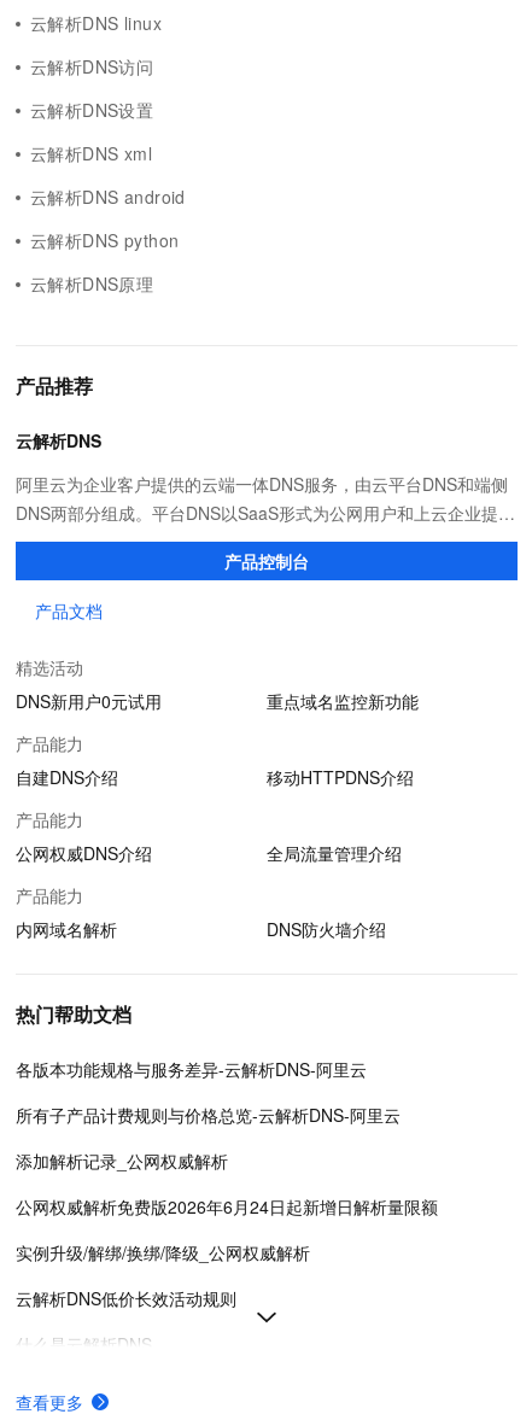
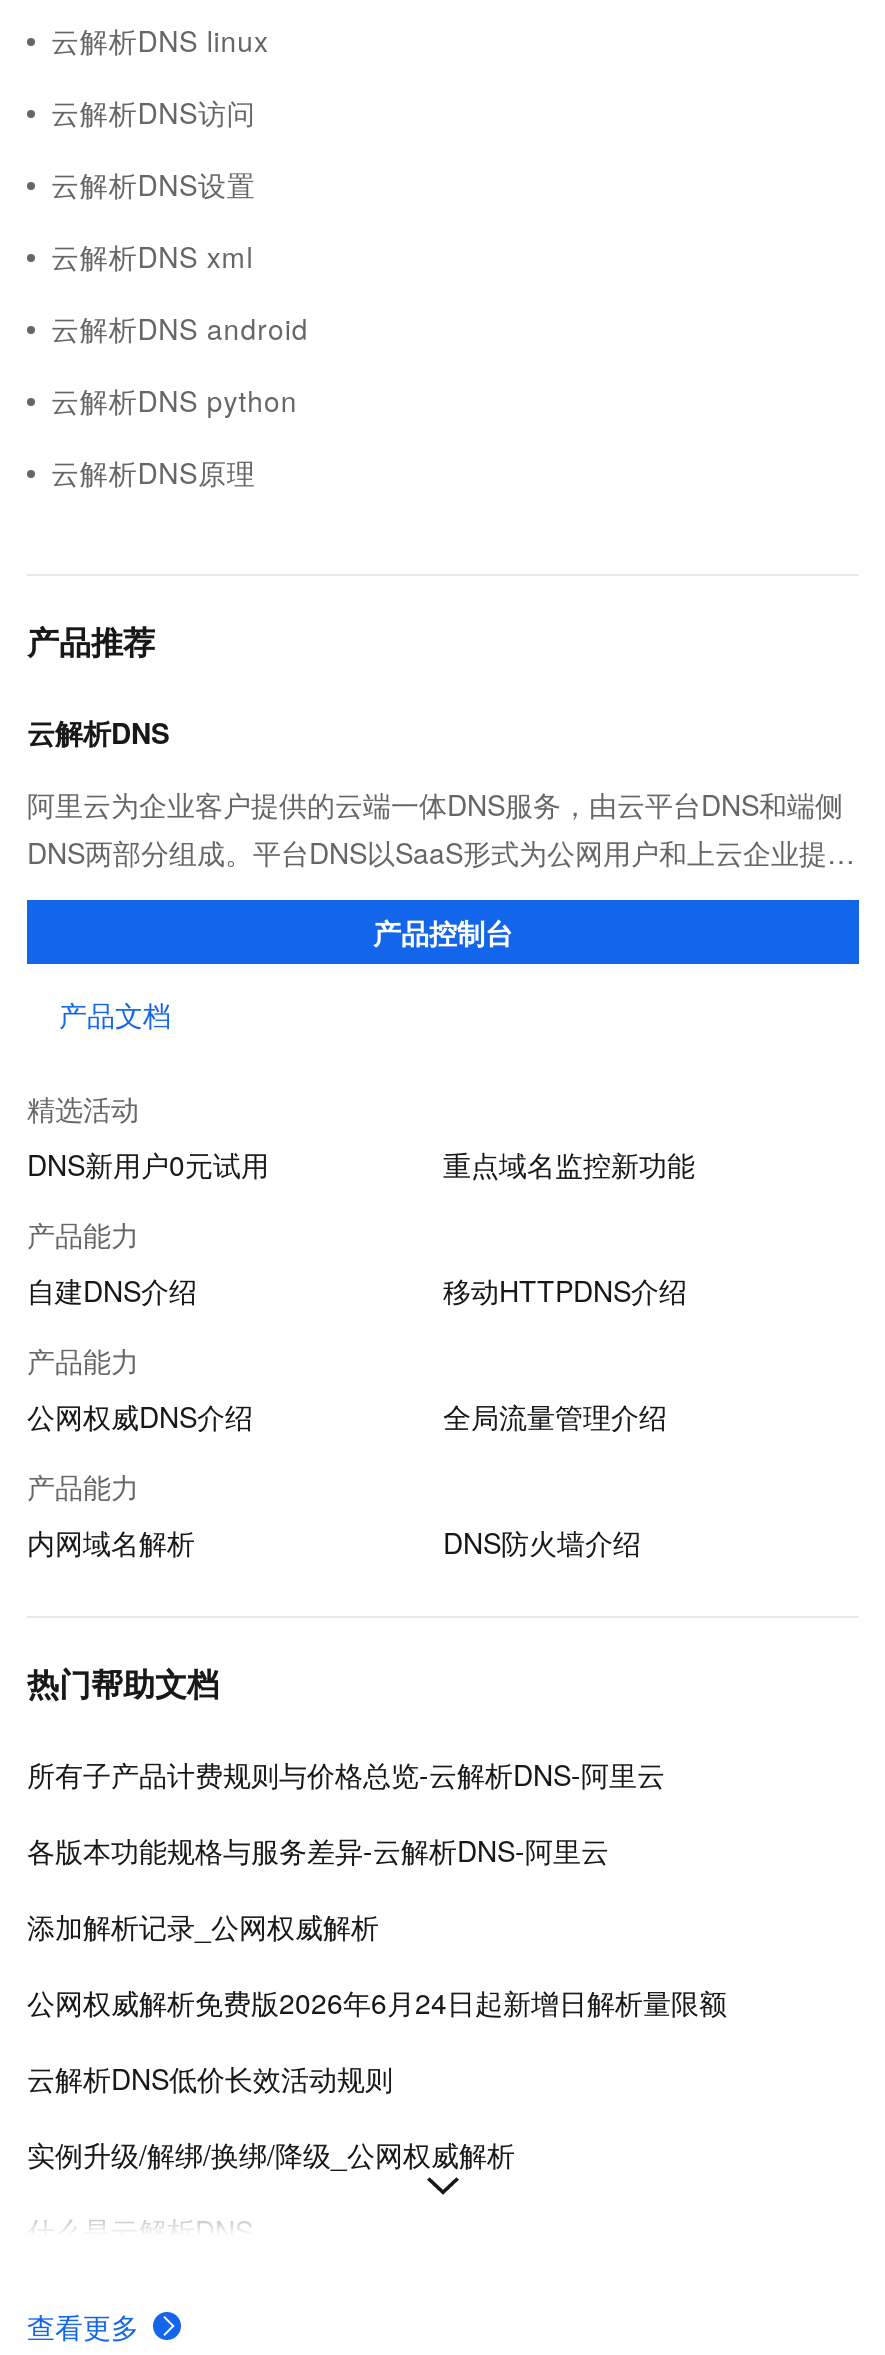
moved [16,1057,367,1081] -> [27,1830,609,1870]: 各版本功能规格与服务差异-云解析DNS-阿里云
moved [16,1103,401,1127] -> [27,1754,665,1794]: 所有子产品计费规则与价格总览-云解析DNS-阿里云
moved [16,1240,310,1264] -> [27,2134,515,2174]: 实例升级/解绑/换绑/降级_公网权威解析
moved [16,1286,236,1310] -> [27,2058,393,2098]: 云解析DNS低价长效活动规则

